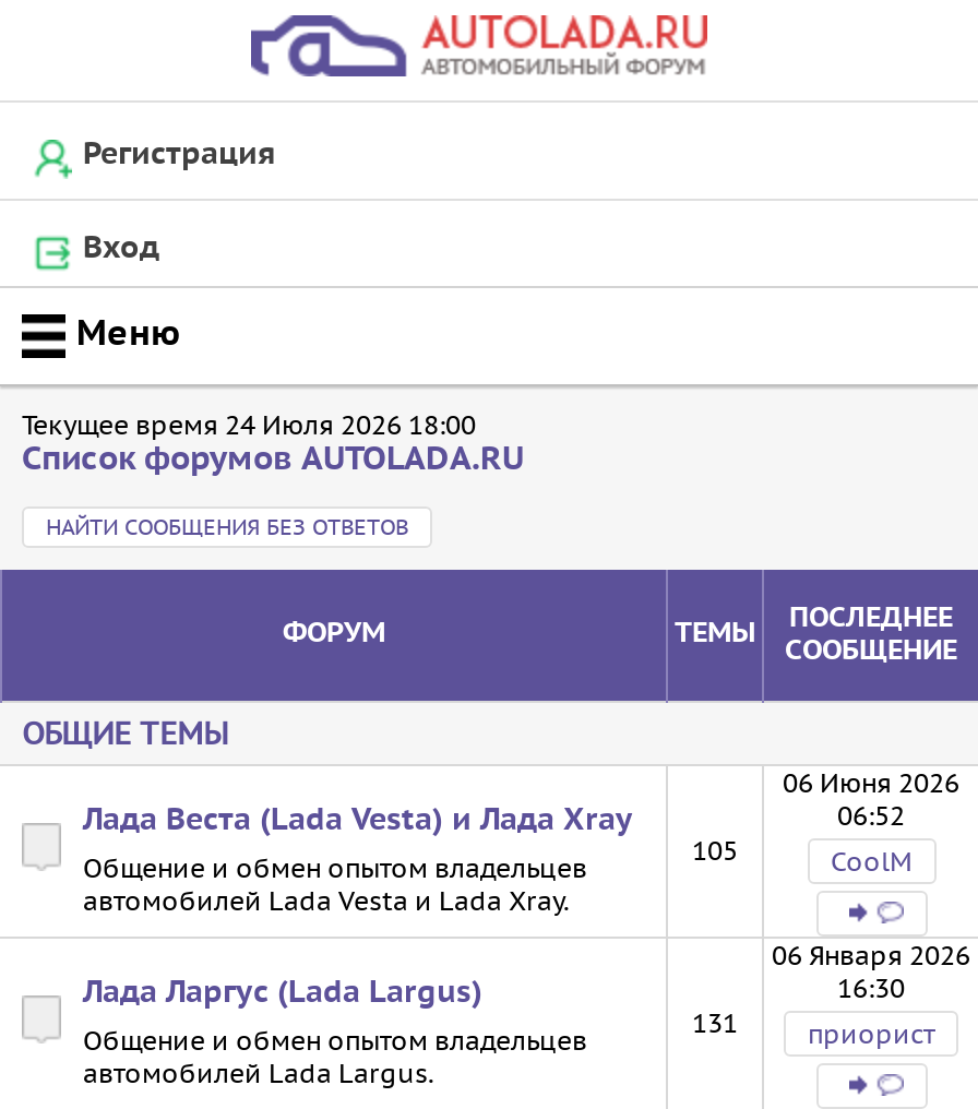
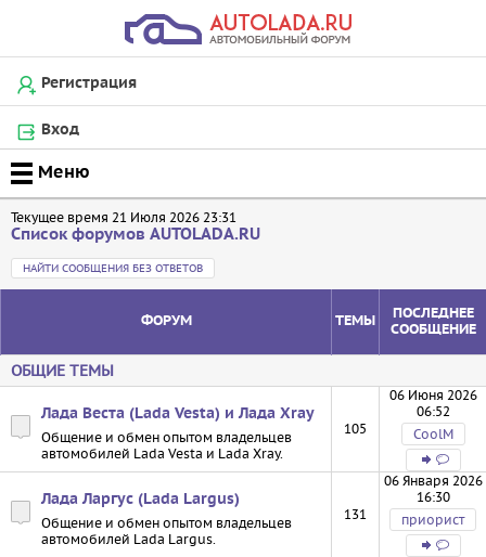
[22,408,476,441] Текущее время 24 Июля 2026 18:00 -> [11,209,236,225] Текущее время 21 Июля 2026 23:31

